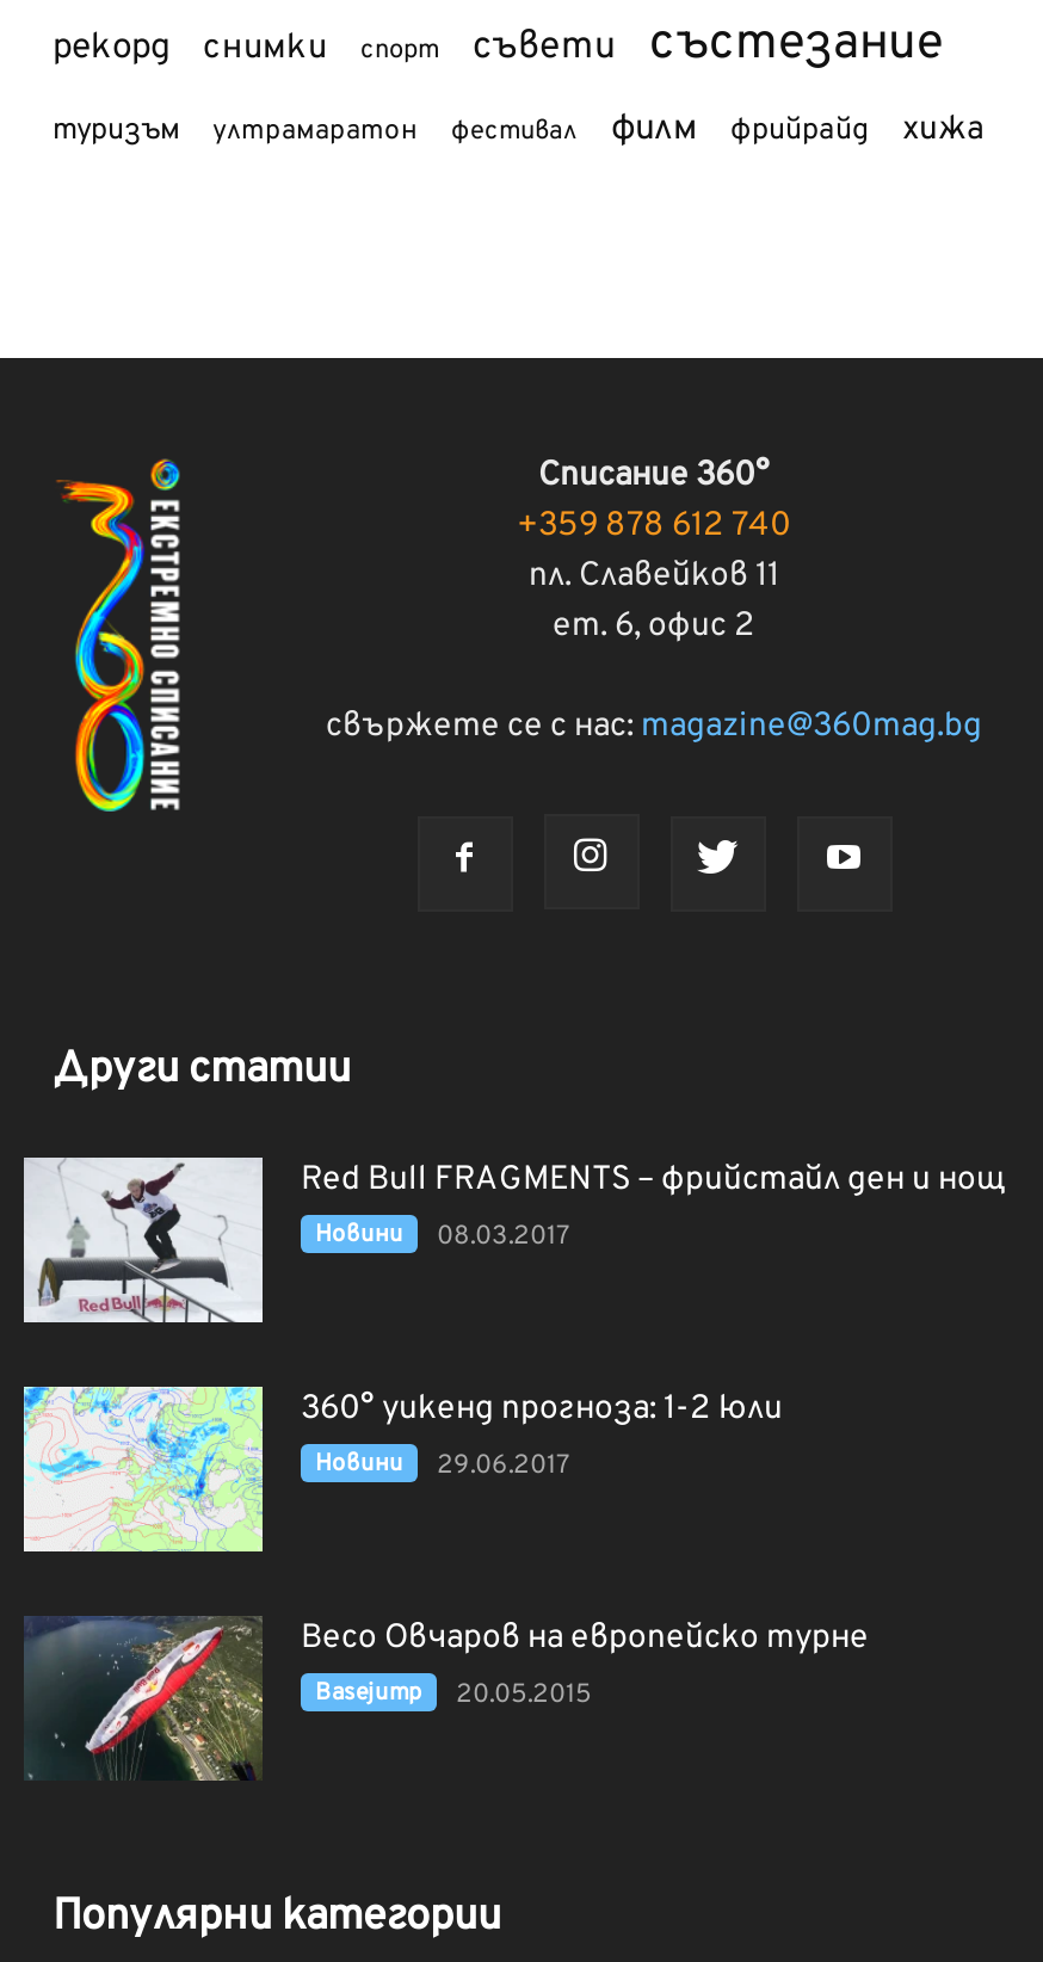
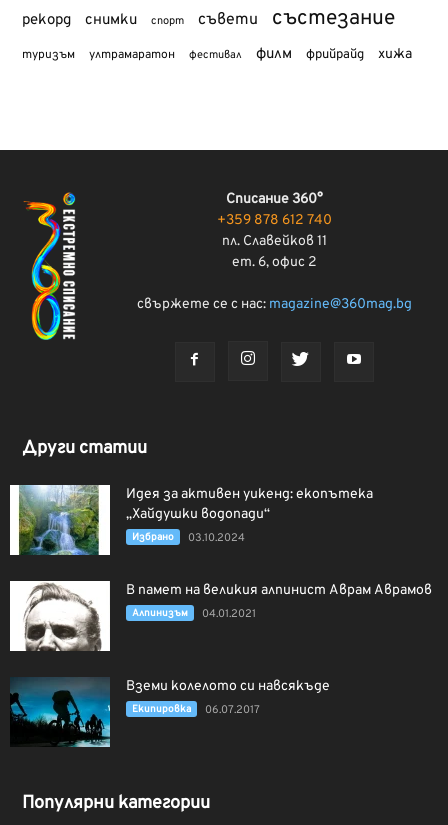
[24,1158,1005,1325] [image] | Red Bull FRAGMENTS – фрийстайл ден и нощ -> [11,485,373,556] [image] | Идея за активен уикенд: екопътека | „Хайдушки водопади“
[315,1219,570,1253] Новини | 08.03.2017 -> [132,531,245,545] Избрано | 03.10.2024
[21,1384,783,1554] [image] | 360° уикенд прогноза: 1-2 юли -> [9,580,432,651] [image] | В памет на великия алпинист Аврам Аврамов
[315,1448,570,1482] Новини | 29.06.2017 -> [132,607,256,621] Алпинизъм | 04.01.2021
[24,1618,869,1783] [image] | Весо Овчаров на европейско турне -> [10,678,330,748] [image] | Вземи колелото си навсякъде
[315,1677,592,1711] Basejump | 20.05.2015 -> [132,703,260,717] Екипировка | 06.07.2017

